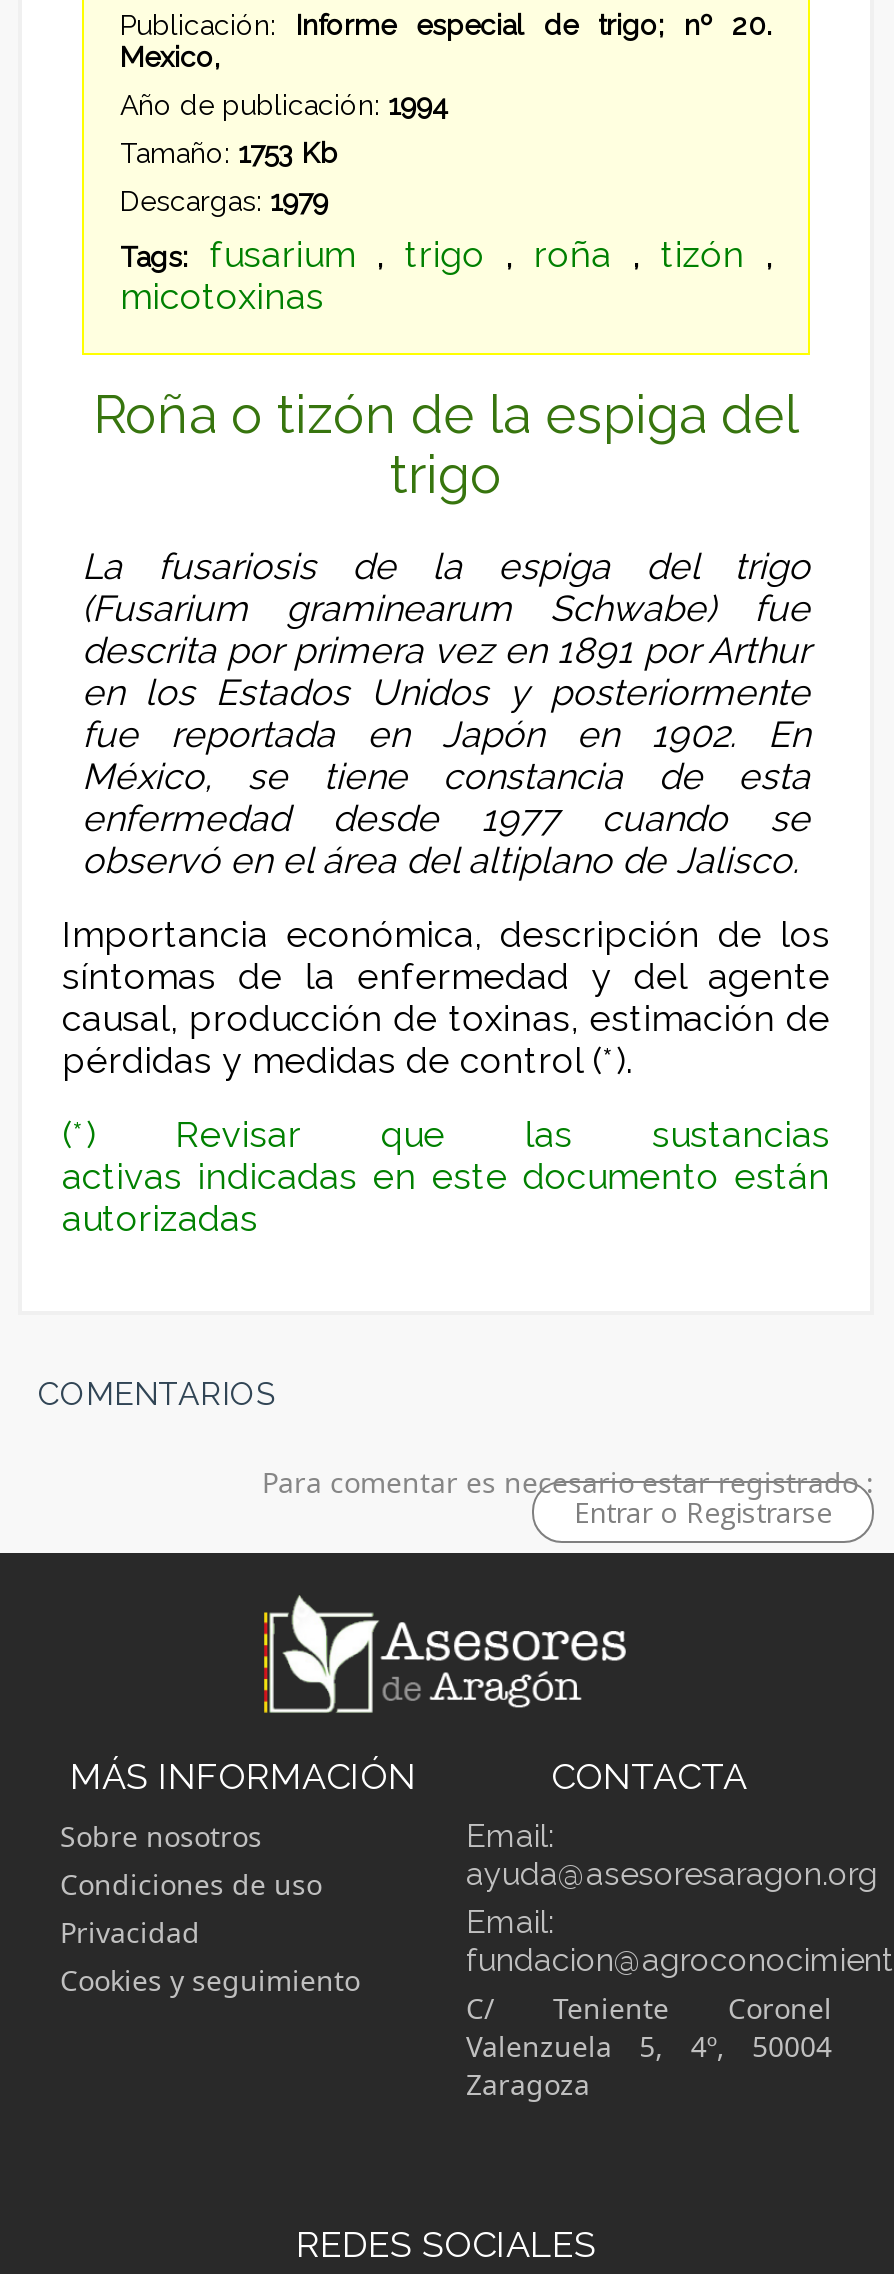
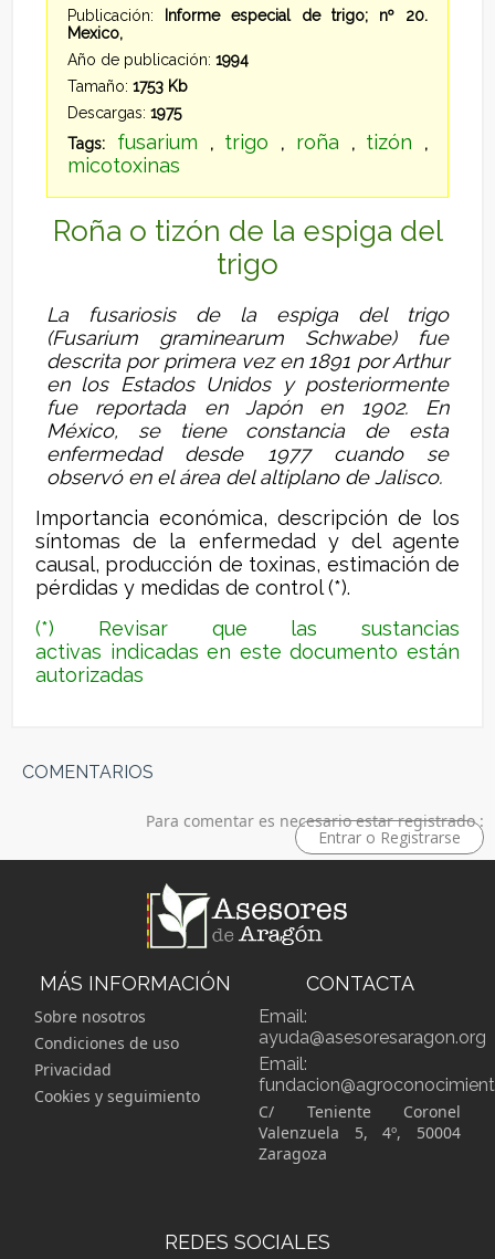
[120,185,328,217] Descargas: 1979 -> [67,104,181,122] Descargas: 1975

